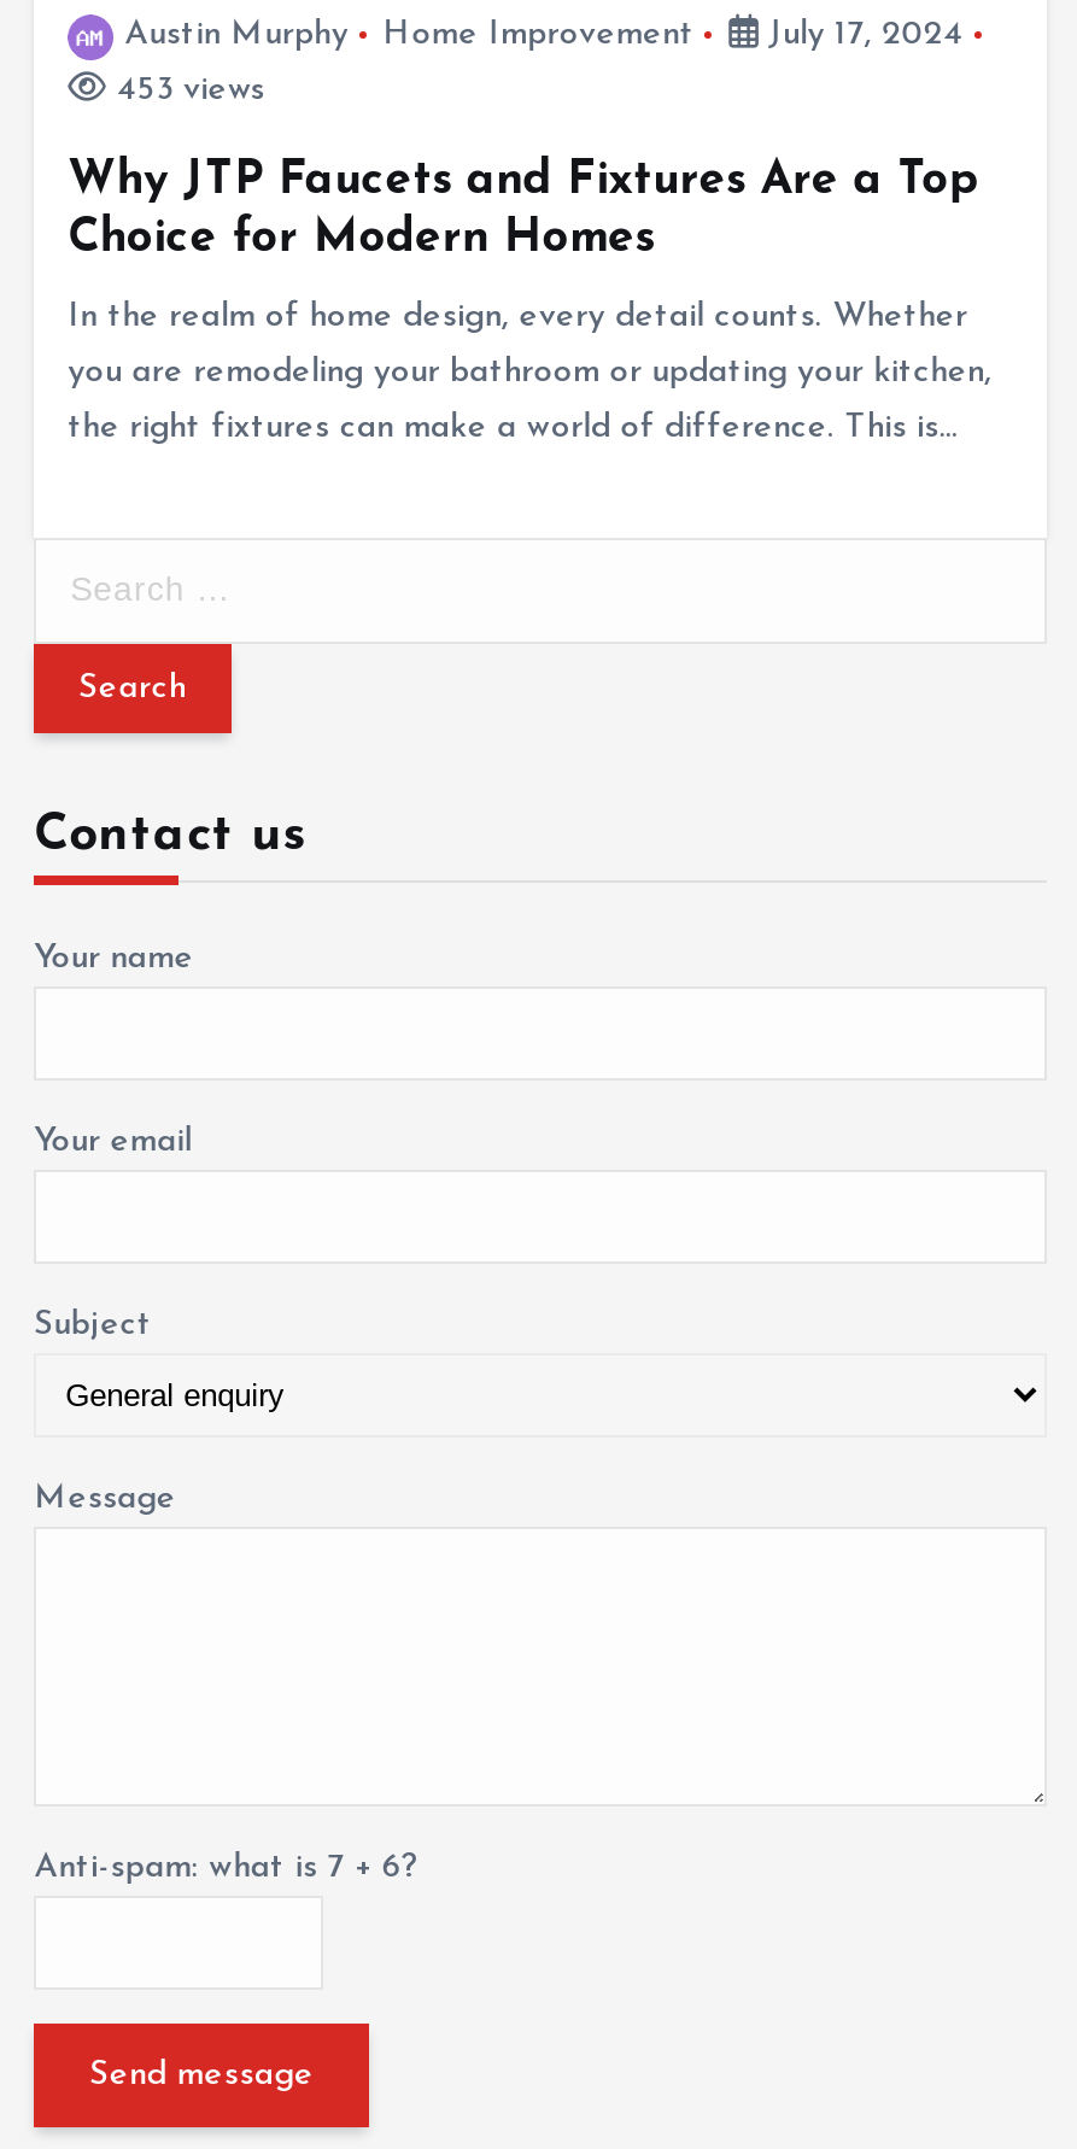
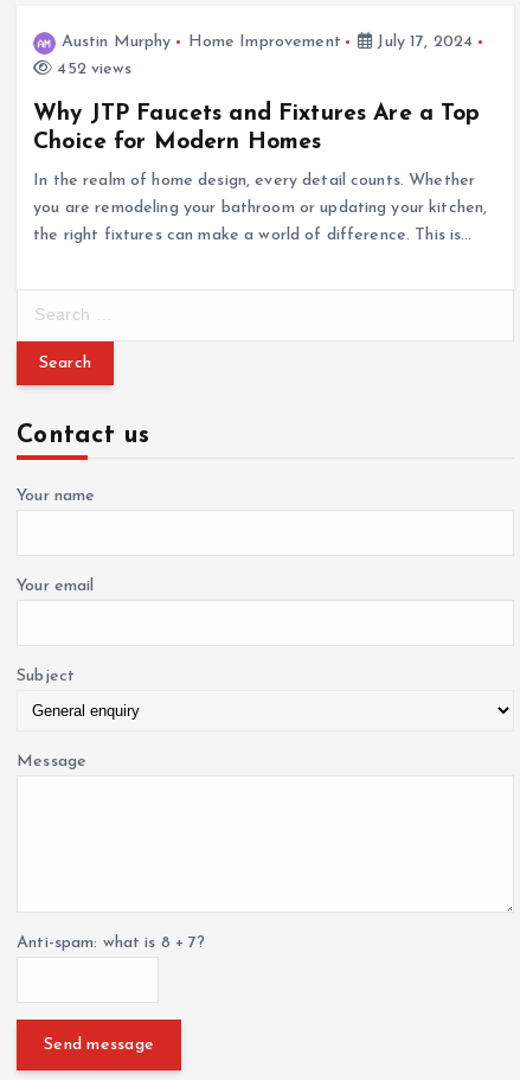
[107,73,265,109] 453 views -> [52,60,131,78] 452 views
[34,1850,419,1887] Anti-spam: what is 7 + 6? -> [17,934,206,952] Anti-spam: what is 8 + 7?

